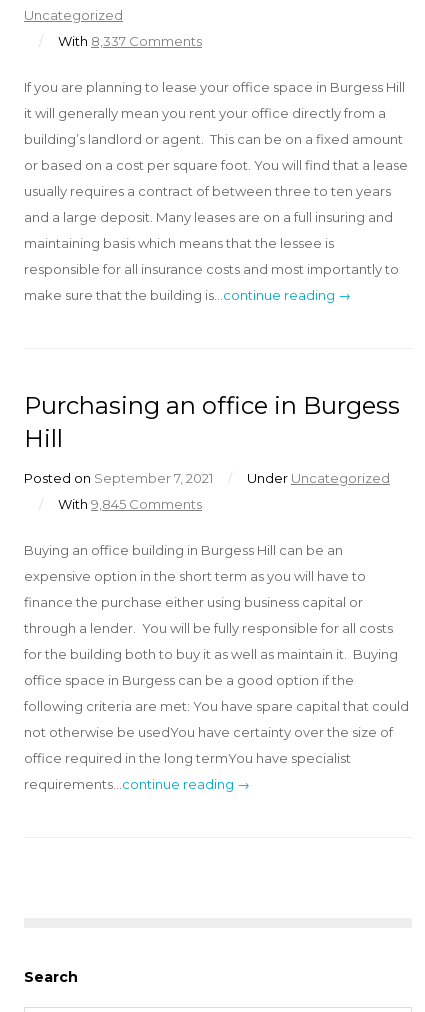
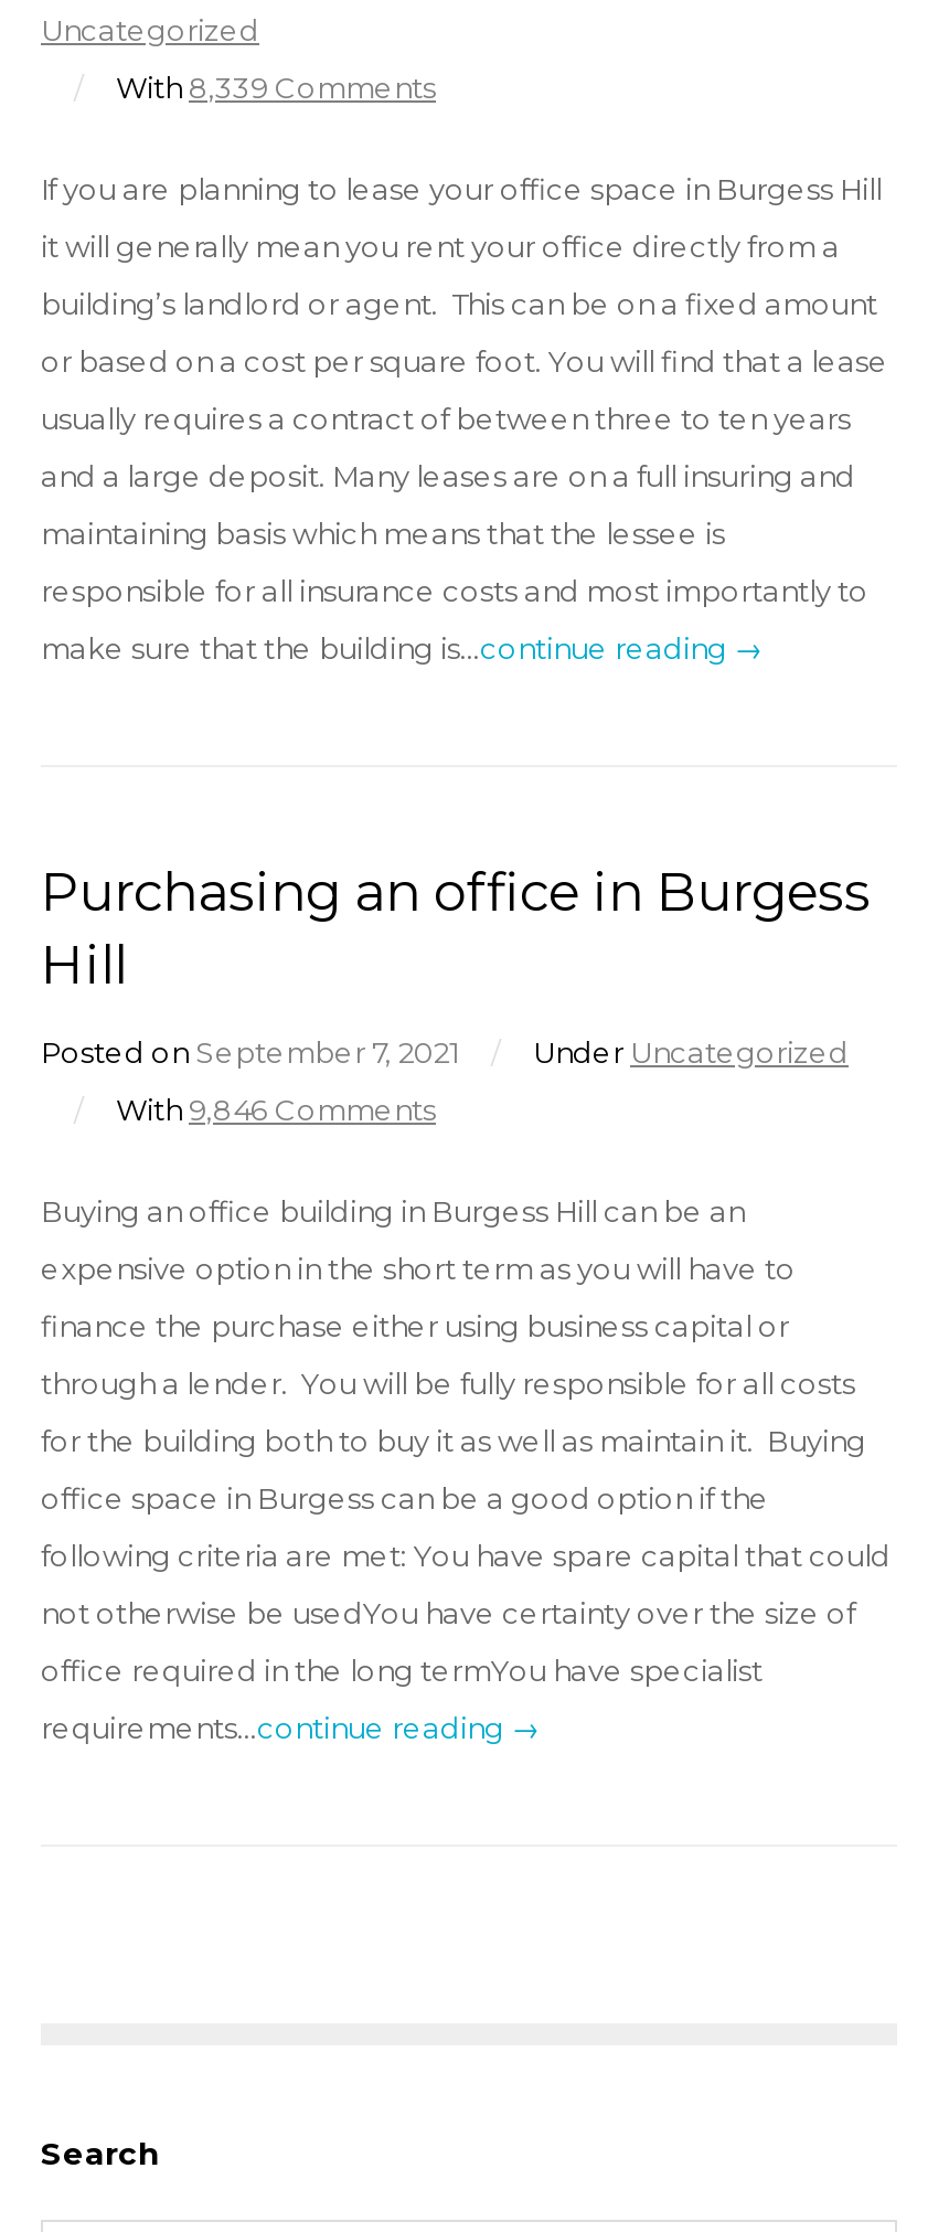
[58,33,202,49] With 8,337 Comments -> [116,70,436,105] With 8,339 Comments
[58,496,202,512] With 9,845 Comments -> [116,1092,436,1127] With 9,846 Comments

